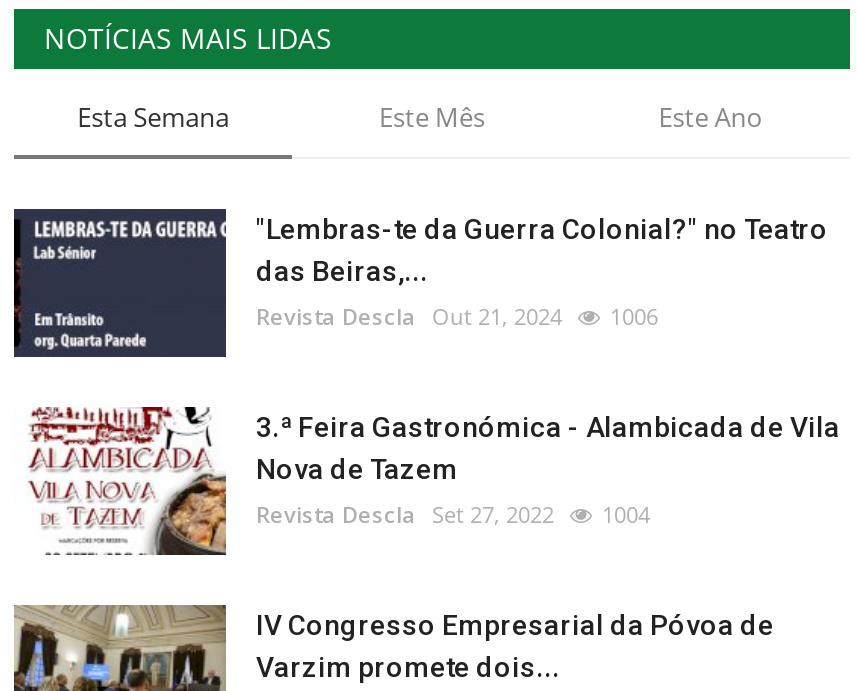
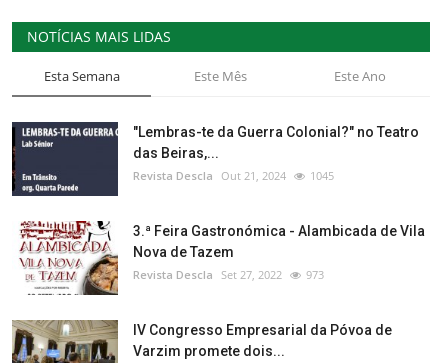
[256,301,658,331] Revista Descla Out 21, 2024 1006 -> [133,168,334,183] Revista Descla Out 21, 2024 1045
[256,499,650,529] Revista Descla Set 27, 2022 1004 -> [133,267,324,282] Revista Descla Set 27, 2022 973

